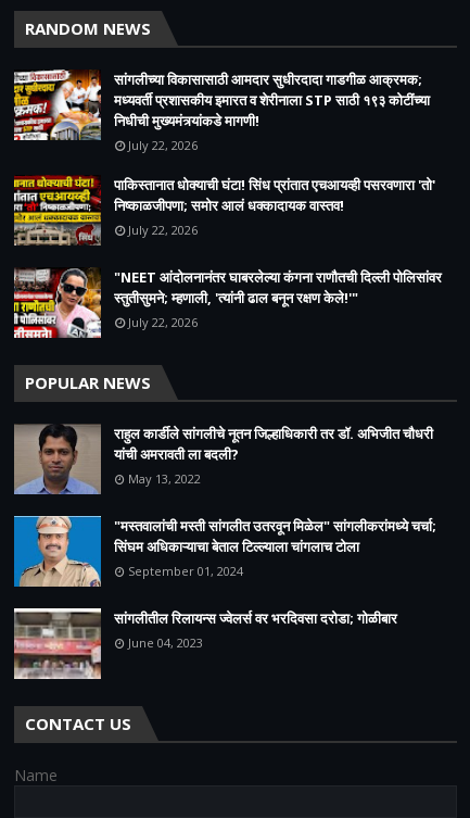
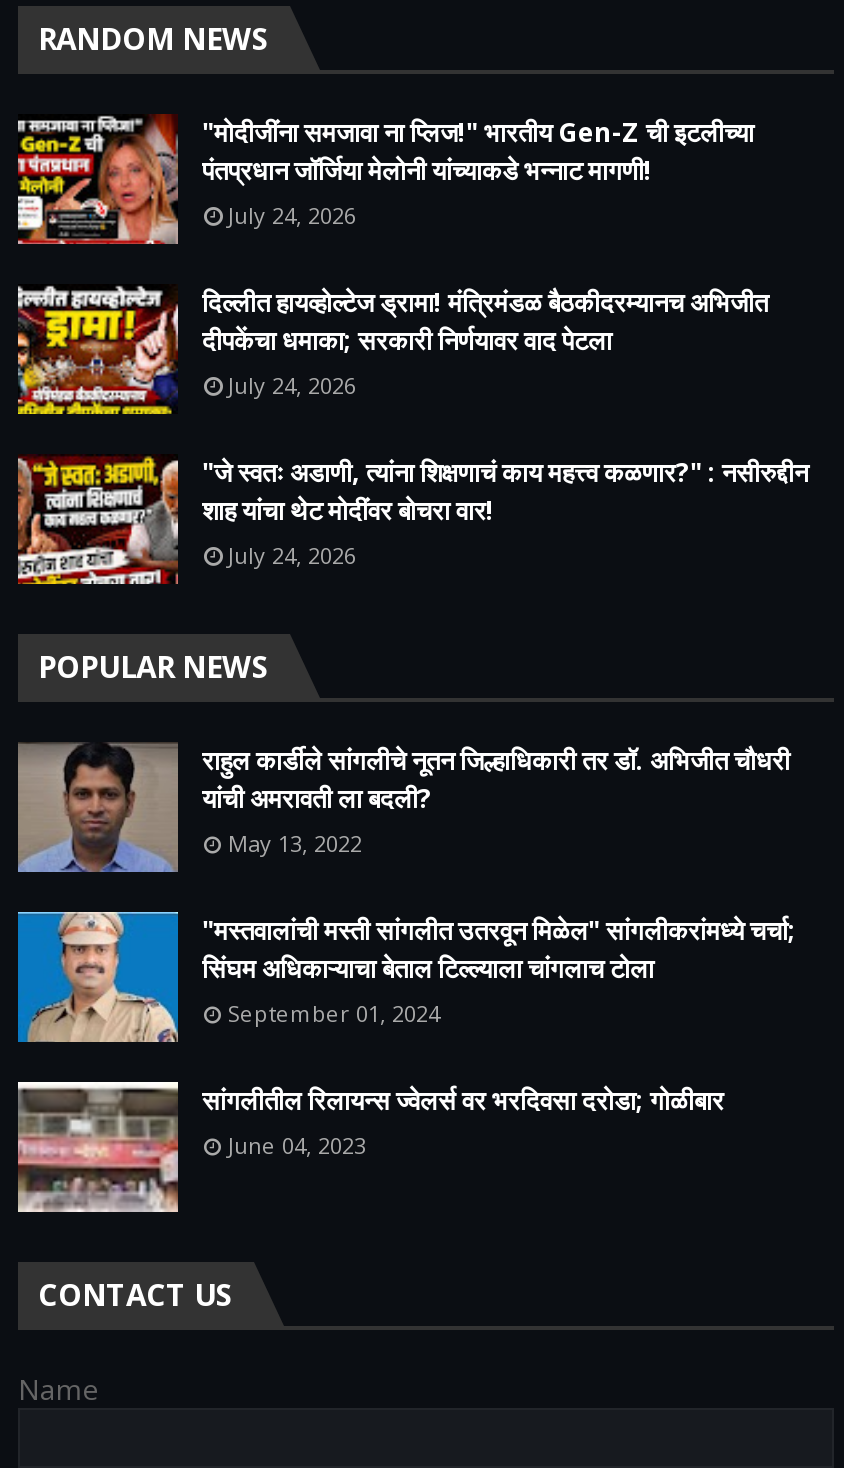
[13,68,430,153] [image] | सांगलीच्या विकासासाठी आमदार सुधीरदादा गाडगीळ आक्रमक; | मध्यवर्ती प्रशासकीय इमारत व शेरीनाला STP साठी १९३ कोटींच्या | निधीची मुख्यमंत्र्यांकडे मागणी! | July 22, 2026 -> [18,114,754,246] [image] | "मोदीजींना समजावा ना प्लिज!" भारतीय Gen-Z ची इटलीच्या | पंतप्रधान जॉर्जिया मेलोनी यांच्याकडे भन्नाट मागणी! | July 24, 2026
[13,174,435,247] [image] | पाकिस्तानात धोक्याची घंटा! सिंध प्रांतात एचआयव्ही पसरवणारा 'तो' | निष्काळजीपणा; समोर आलं धक्कादायक वास्तव! | July 22, 2026 -> [16,284,768,416] [image] | दिल्लीत हायव्होल्टेज ड्रामा! मंत्रिमंडळ बैठकीदरम्यानच अभिजीत | दीपकेंचा धमाका; सरकारी निर्णयावर वाद पेटला | July 24, 2026
[13,267,442,339] [image] | "NEET आंदोलनानंतर घाबरलेल्या कंगना राणौतची दिल्ली पोलिसांवर | स्तुतीसुमने; म्हणाली, 'त्यांनी ढाल बनून रक्षण केले!'" | July 22, 2026 -> [16,454,808,586] [image] | "जे स्वतः अडाणी, त्यांना शिक्षणाचं काय महत्त्व कळणार?" : नसीरुद्दीन | शाह यांचा थेट मोदींवर बोचरा वार! | July 24, 2026

